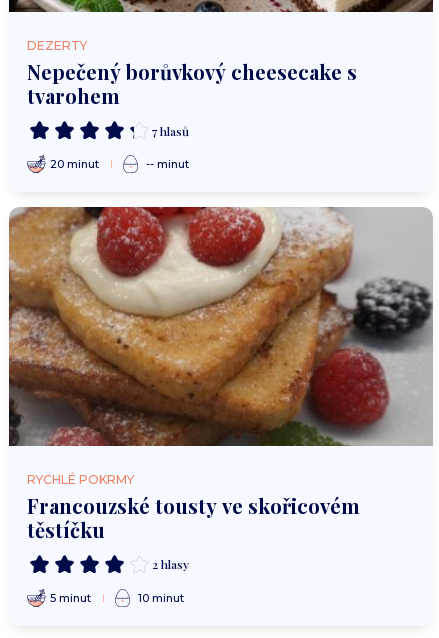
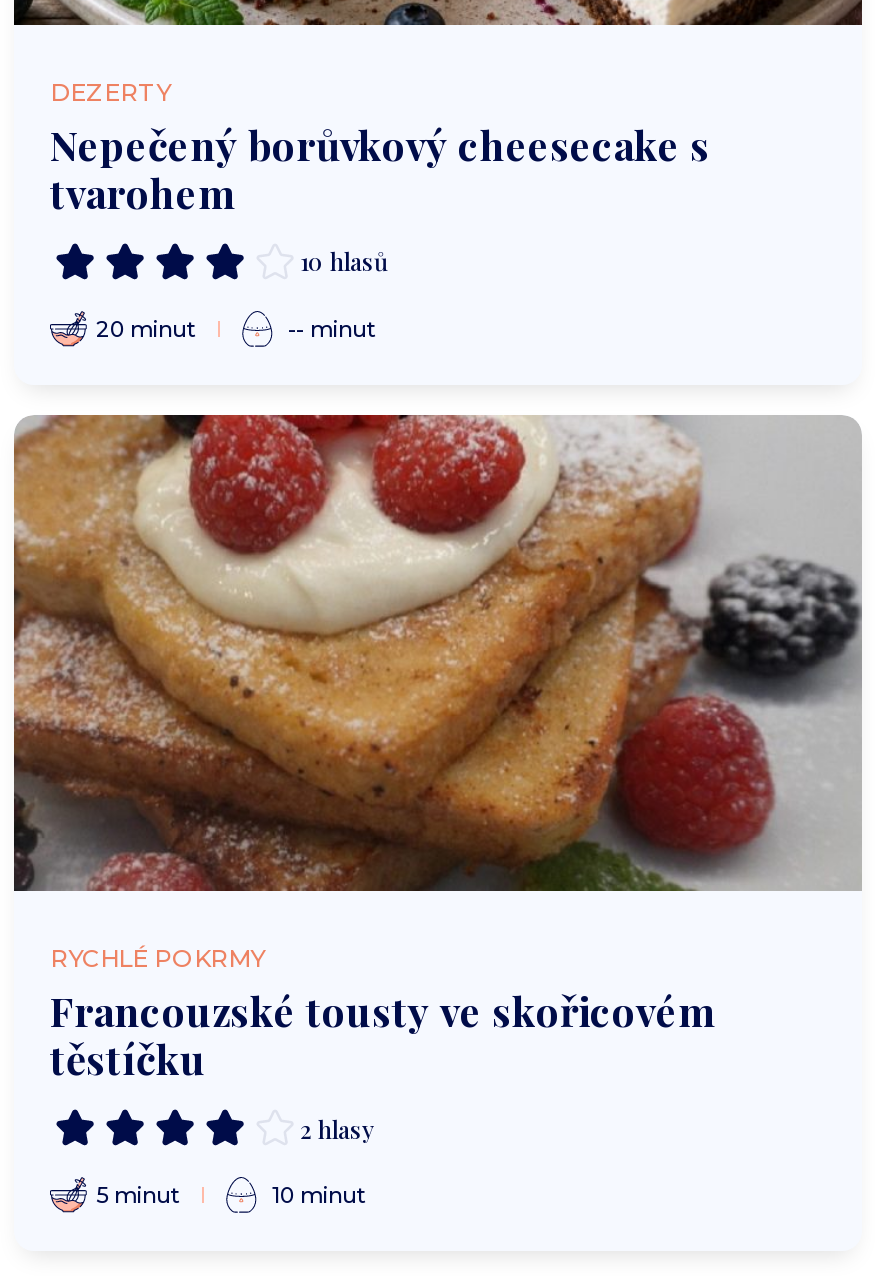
[152,123,189,139] 7 hlasů -> [300,245,388,277] 10 hlasů

